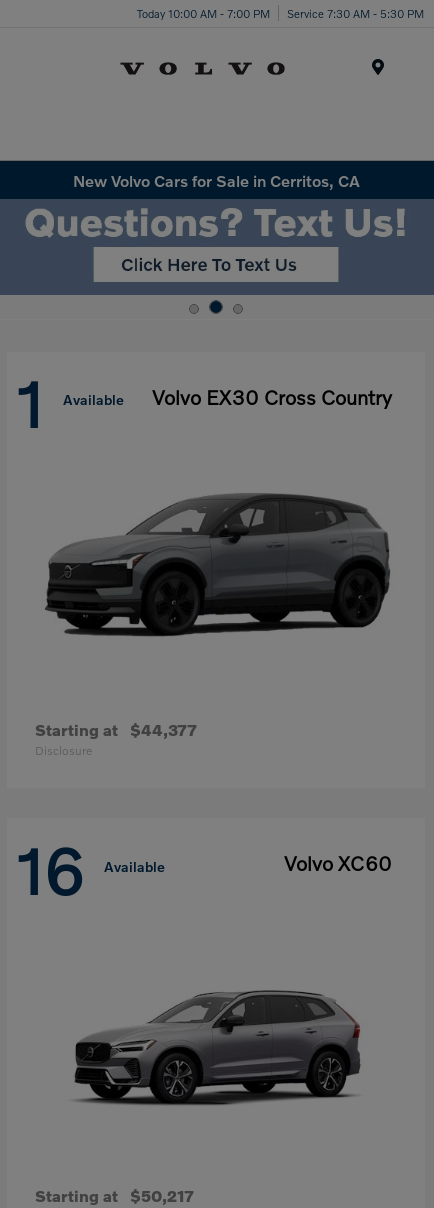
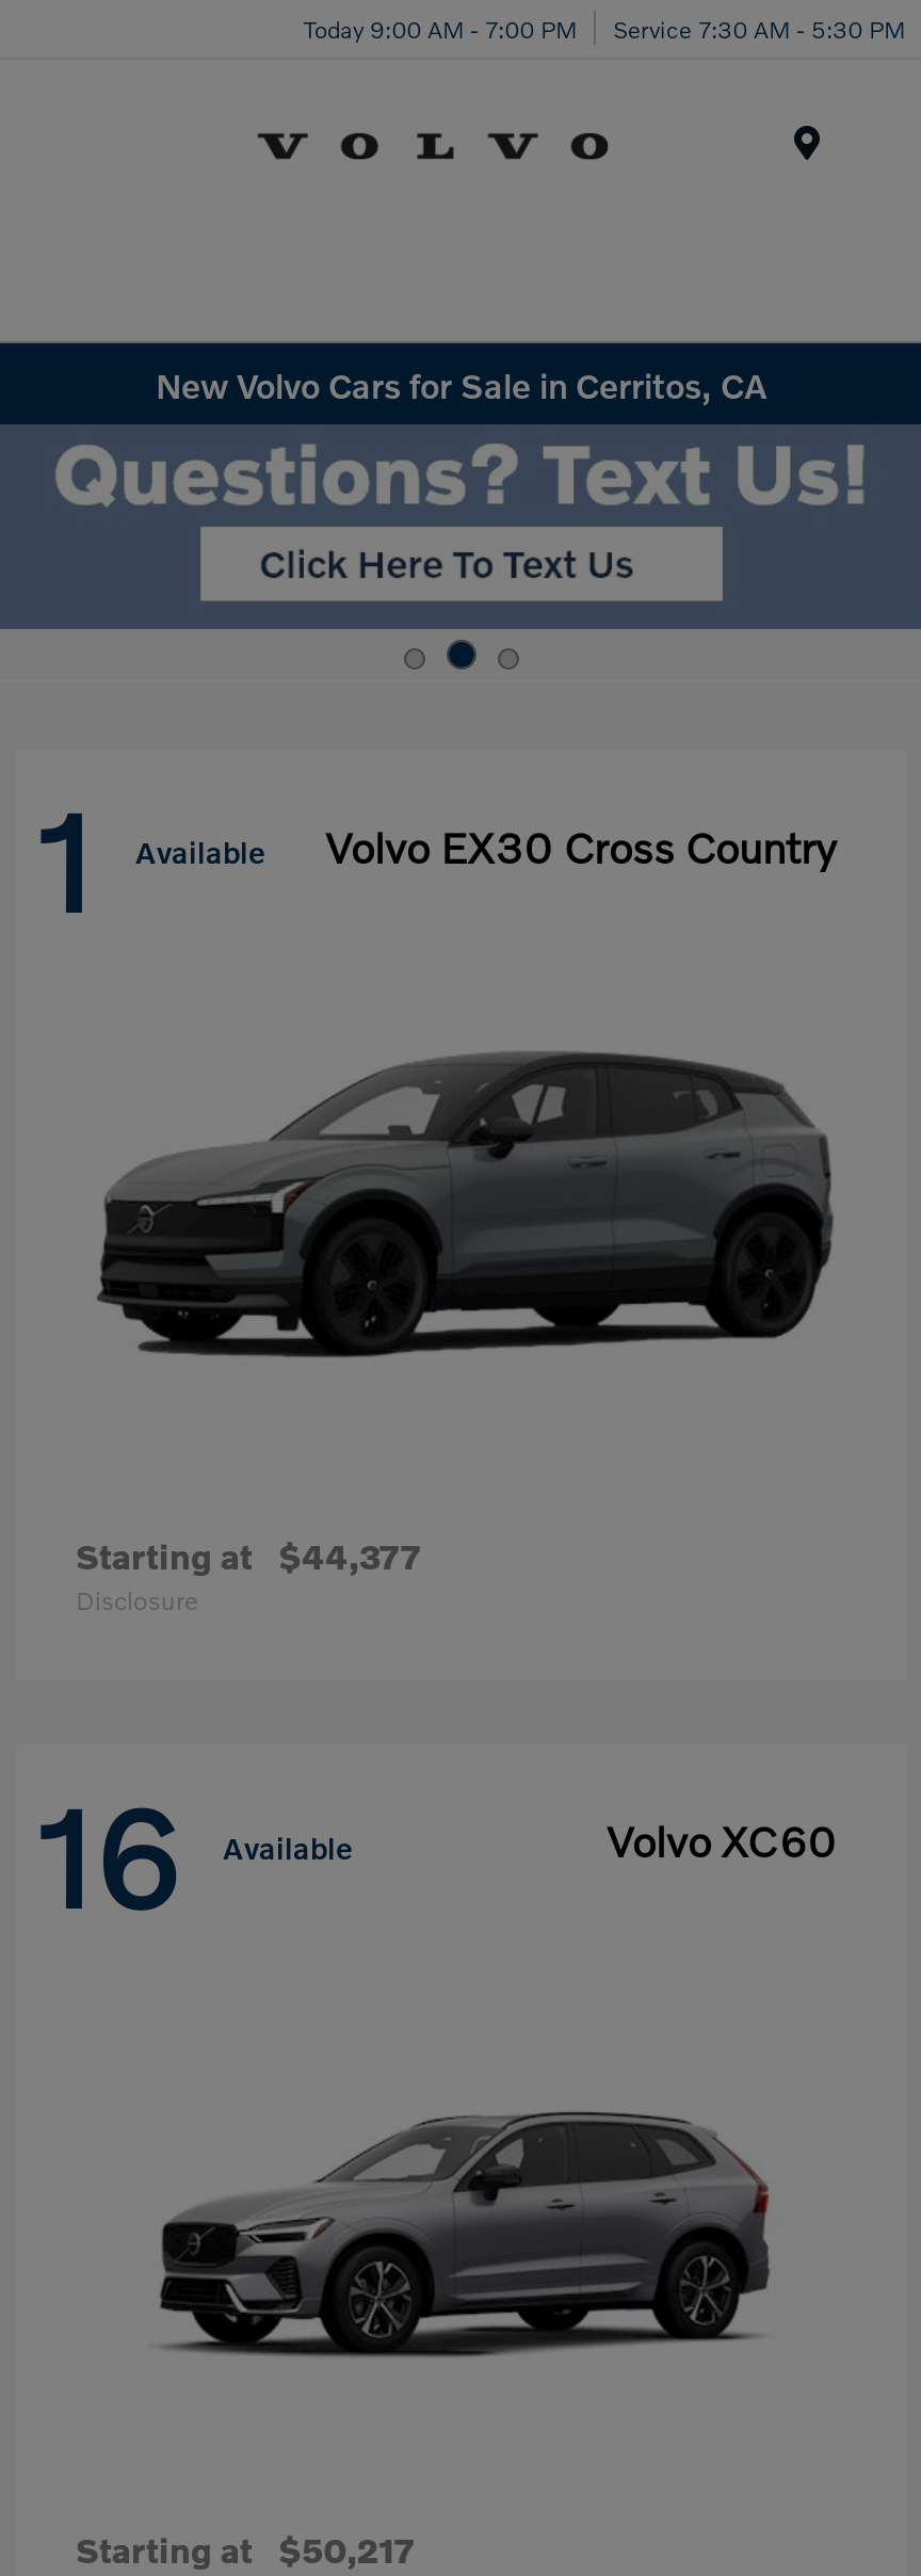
[137,5,424,19] Today 10:00 AM - 7:00 PM Service 7:30 AM - 5:30 PM -> [304,12,905,42] Today 9:00 AM - 7:00 PM Service 7:30 AM - 5:30 PM

